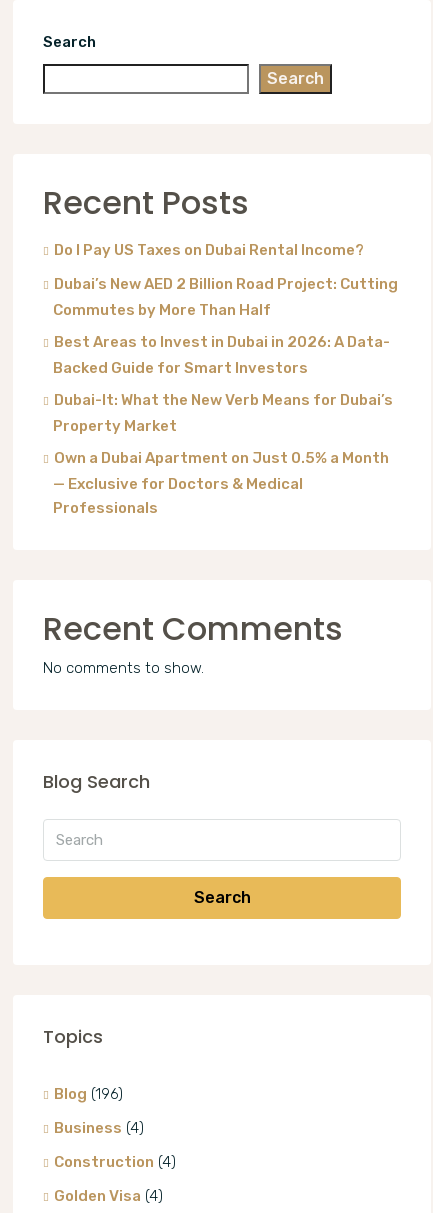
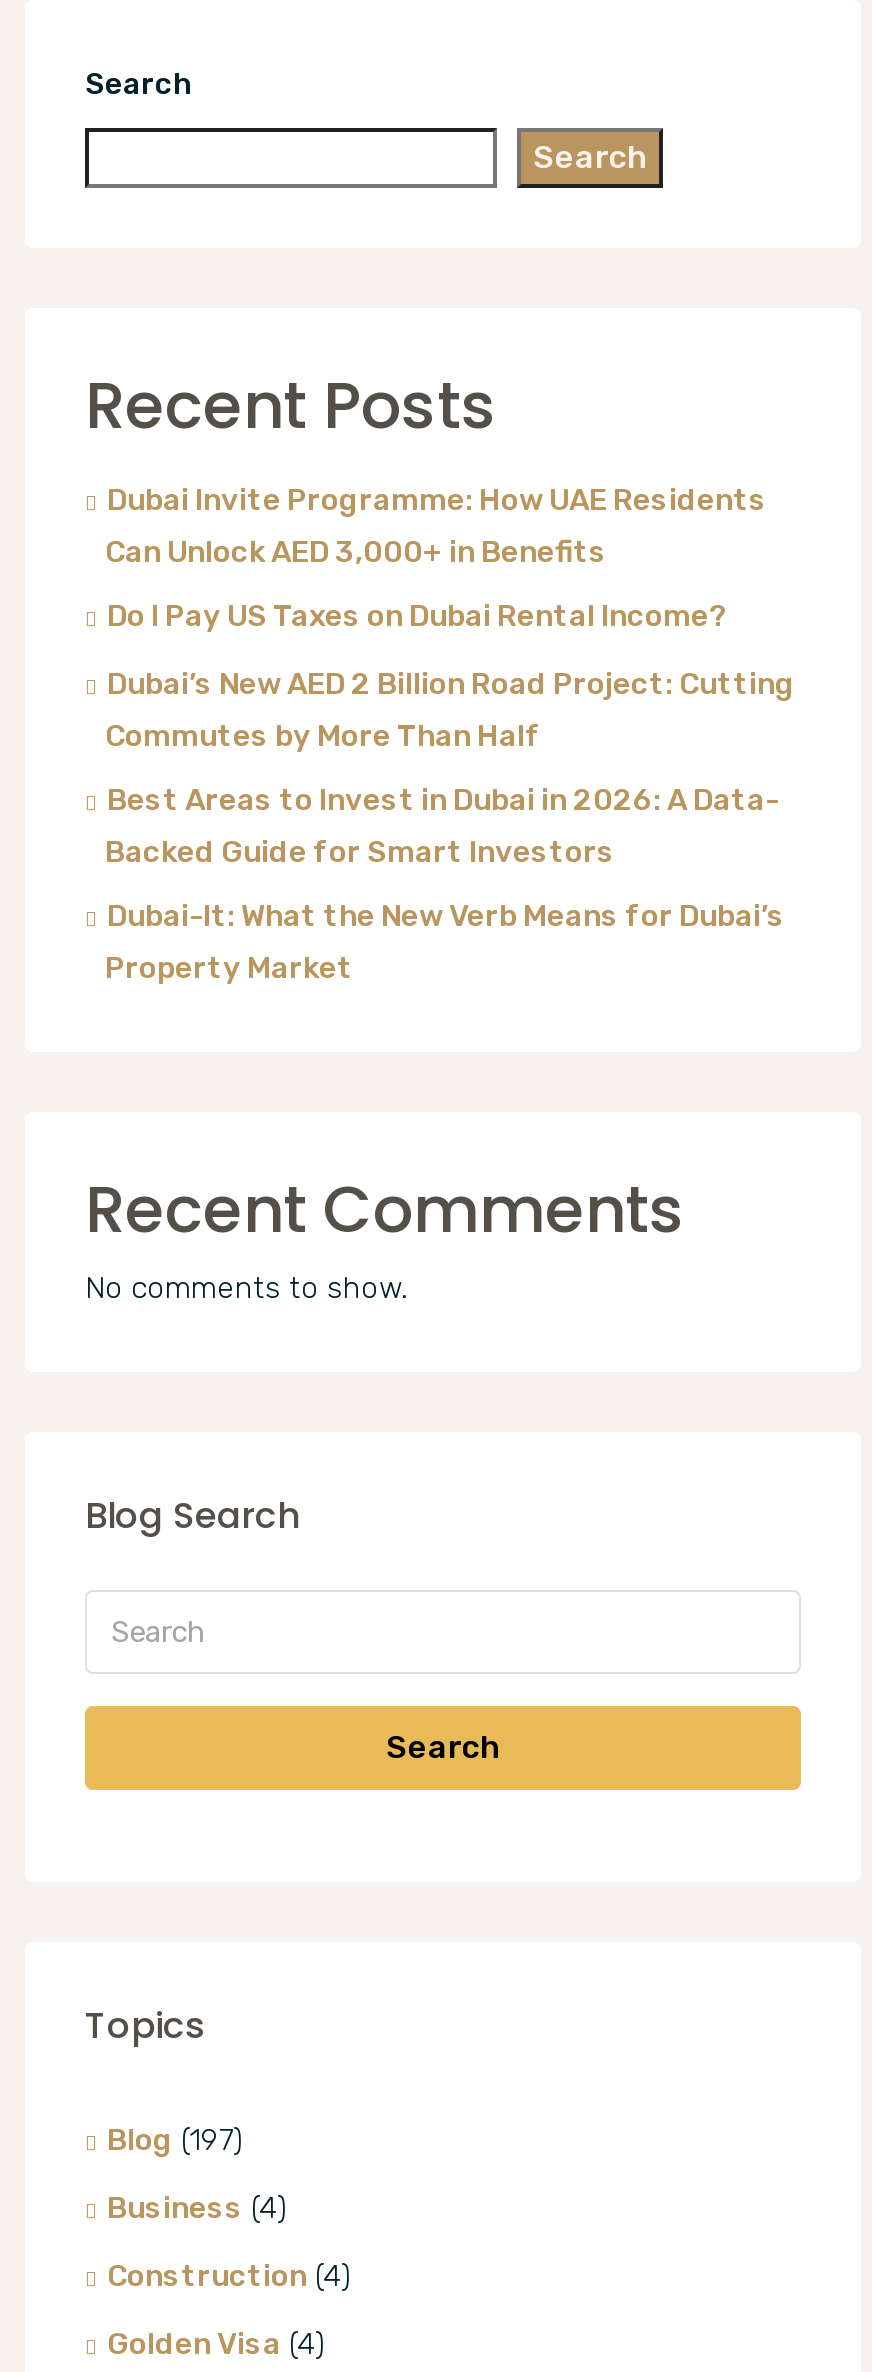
none -> [105,482,767,570] Dubai Invite Programme: How UAE Residents | Can Unlock AED 3,000+ in Benefits
moved [53,241,398,435] -> [105,598,795,986]: Do I Pay US Taxes on Dubai Rental Income? | Dubai’s New AED 2 Billion Road Project: Cutting | Commutes by More Than Half | Best Areas to Invest in Dubai in 2026: A Data- | Backed Guide for Smart Investors | Dubai-It: What the New Verb Means for Dubai’s | Property Market
[53,449,389,517] Own a Dubai Apartment on Just 0.5% a Month | — Exclusive for Doctors & Medical | Professionals -> none
[54,1085,123,1103] Blog (196) -> [107,2122,243,2158] Blog (197)

